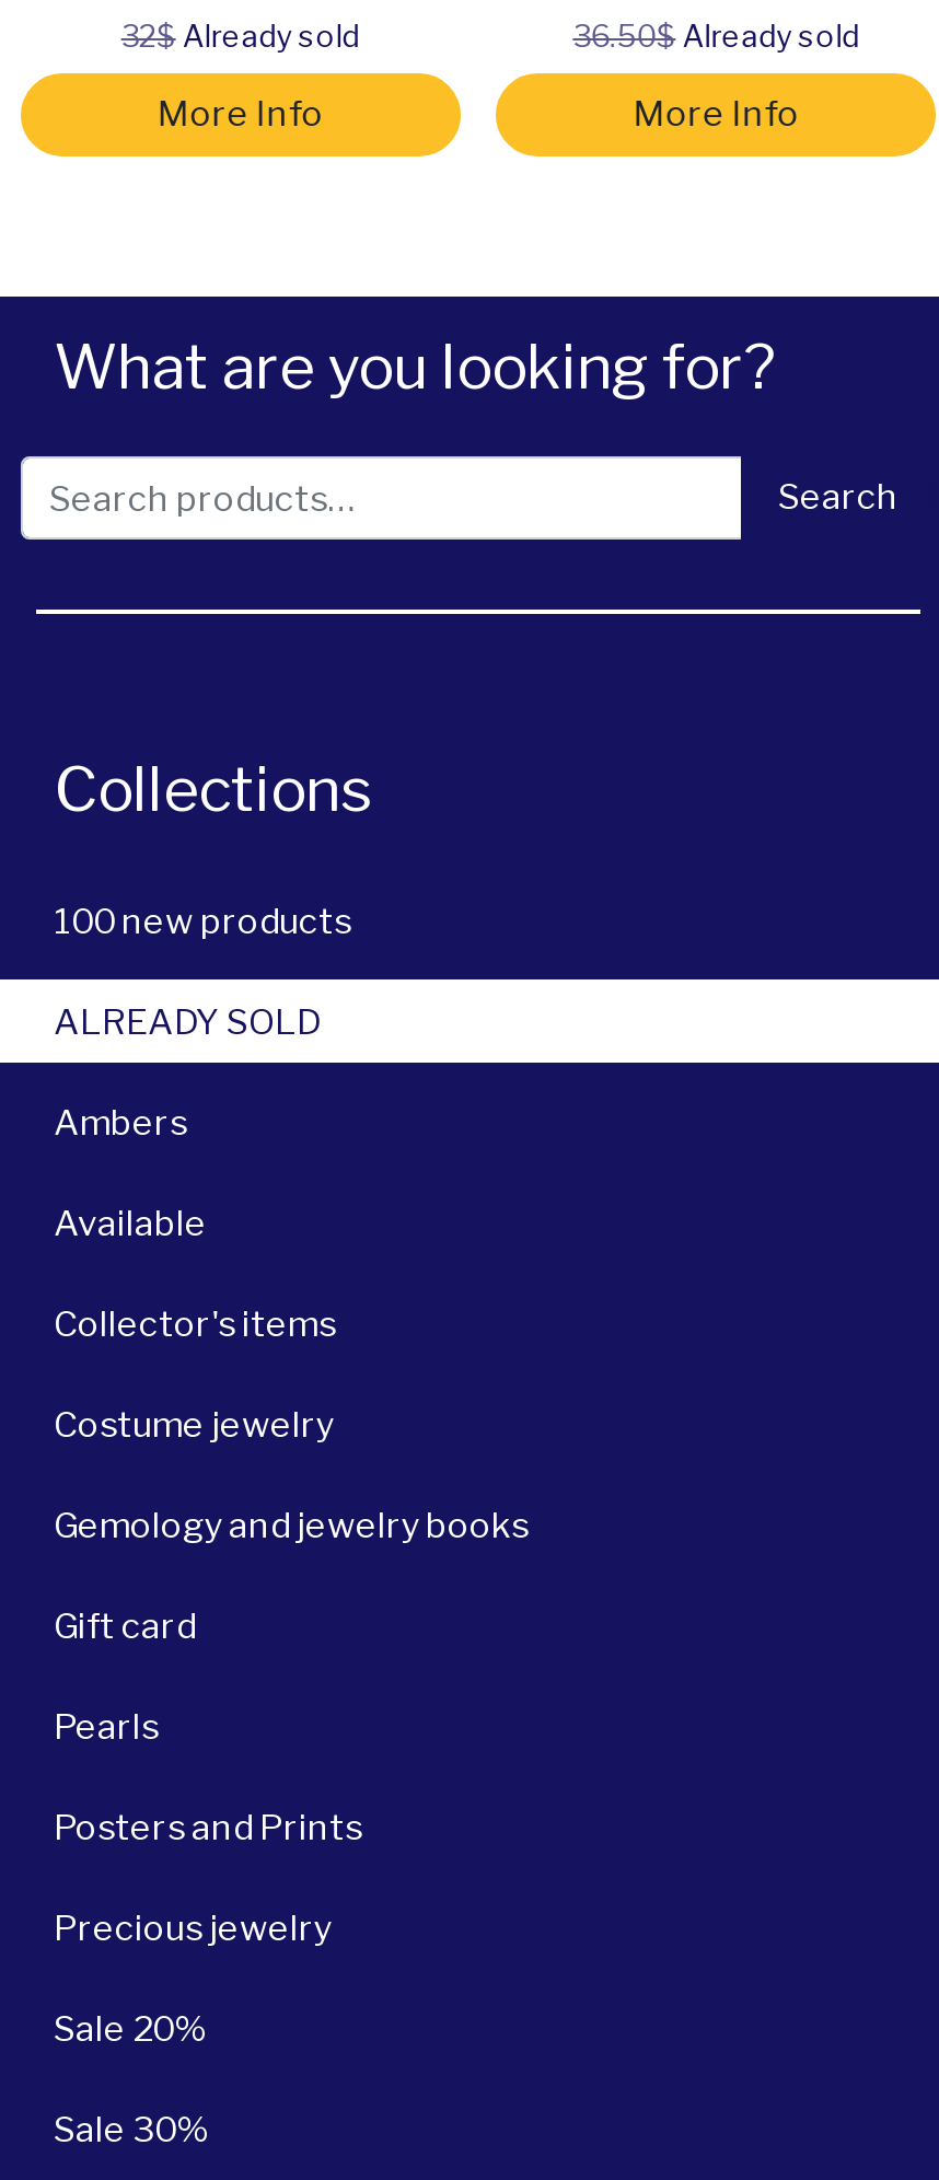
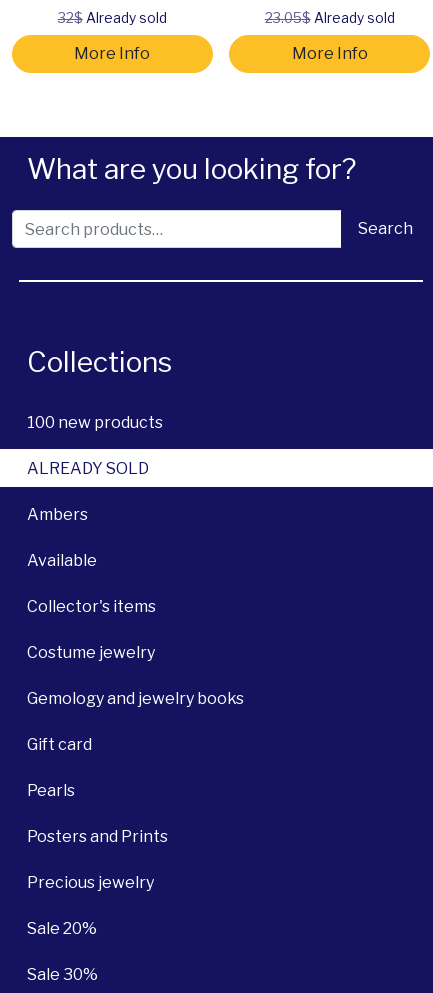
[573,20,860,55] 36.50$Already sold -> [265,10,395,26] 23.05$Already sold

